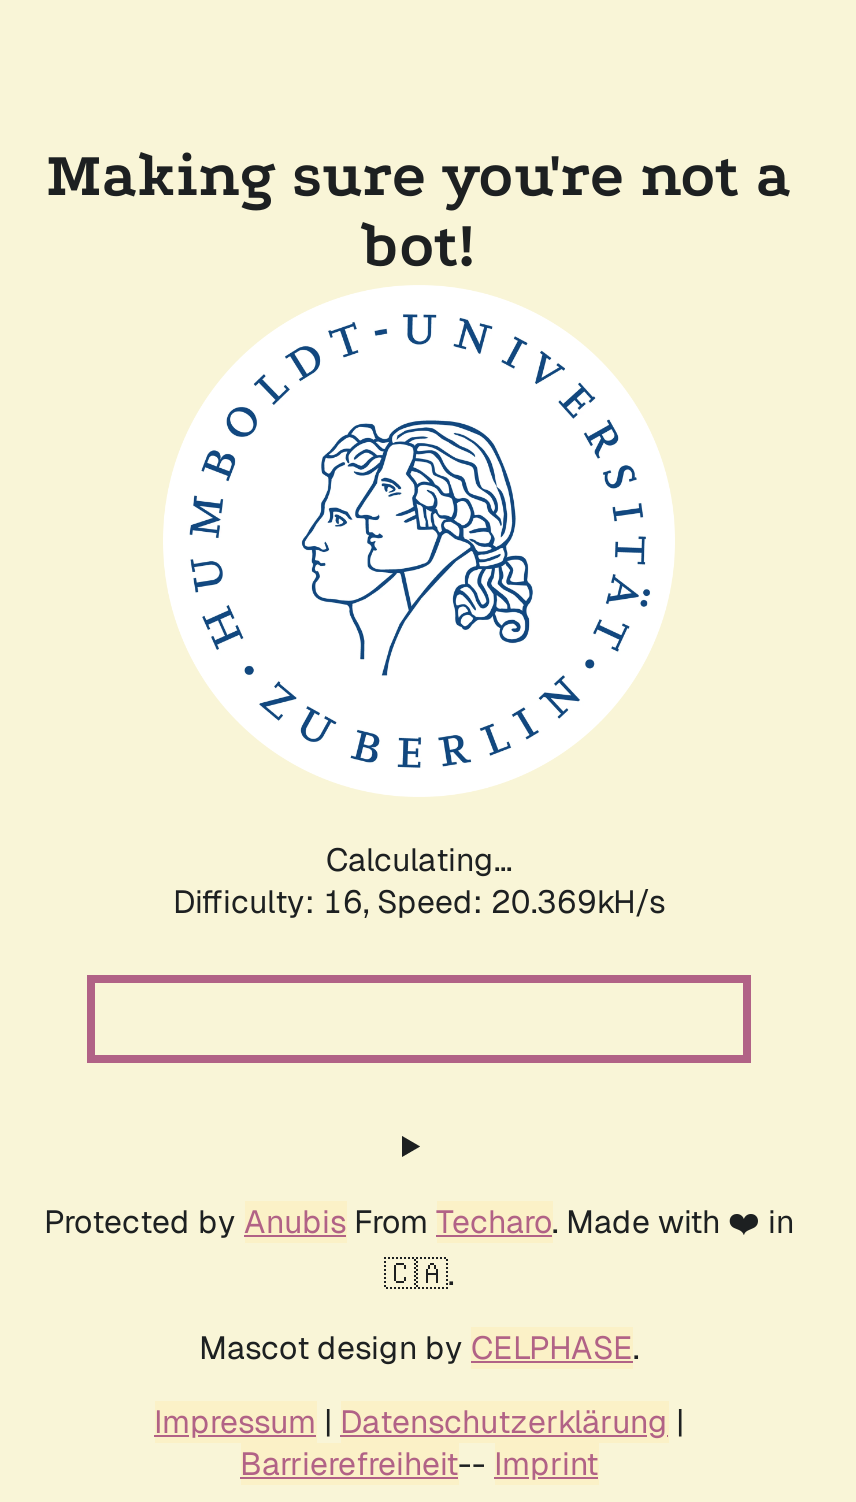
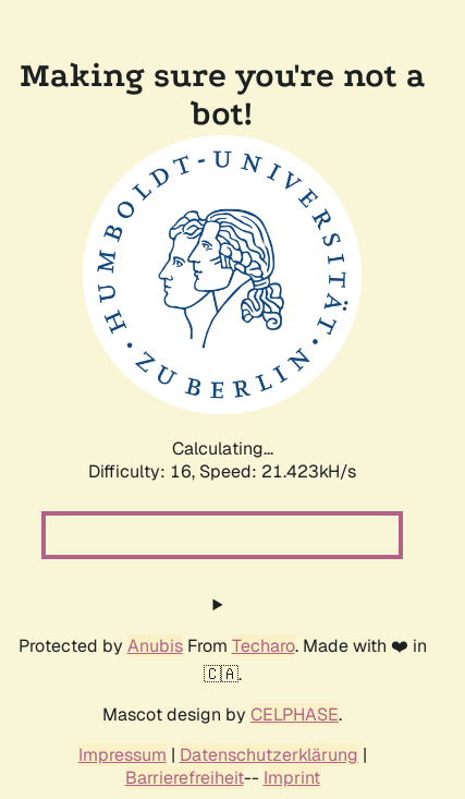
[173,881,665,923] Difficulty: 16, Speed: 20.369kH/s -> [88,460,356,483] Difficulty: 16, Speed: 21.423kH/s

